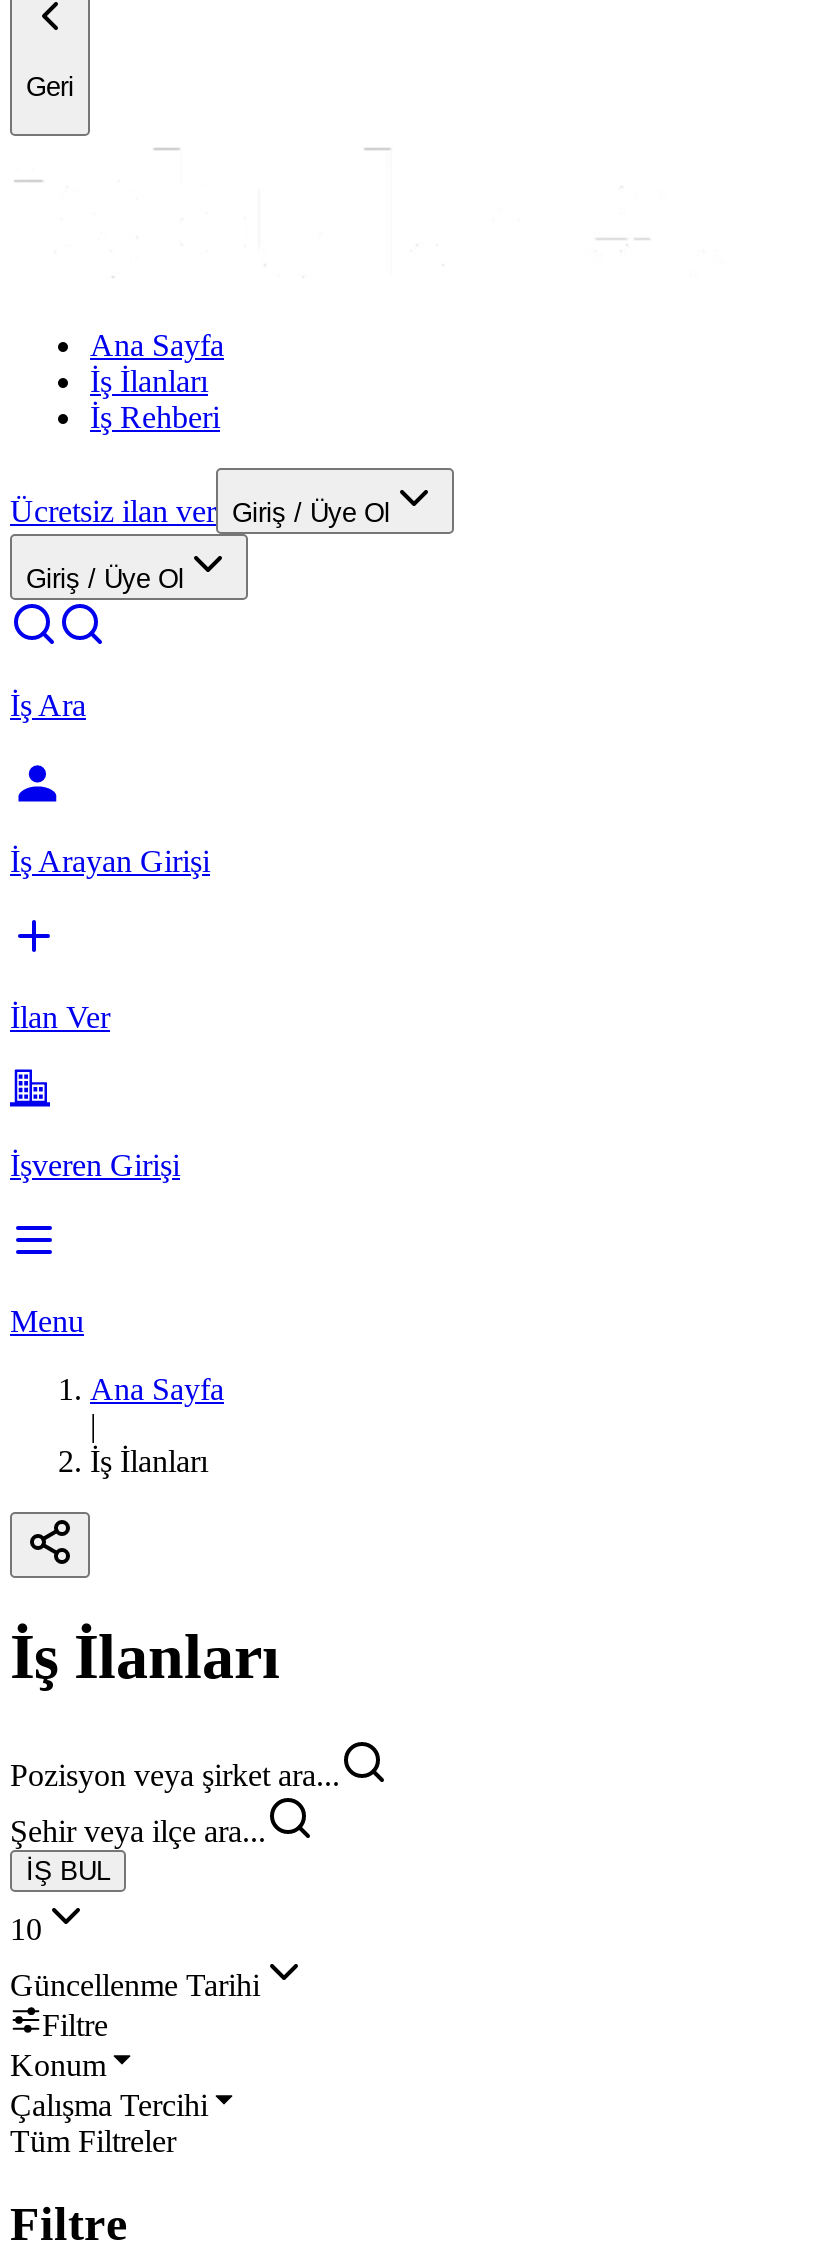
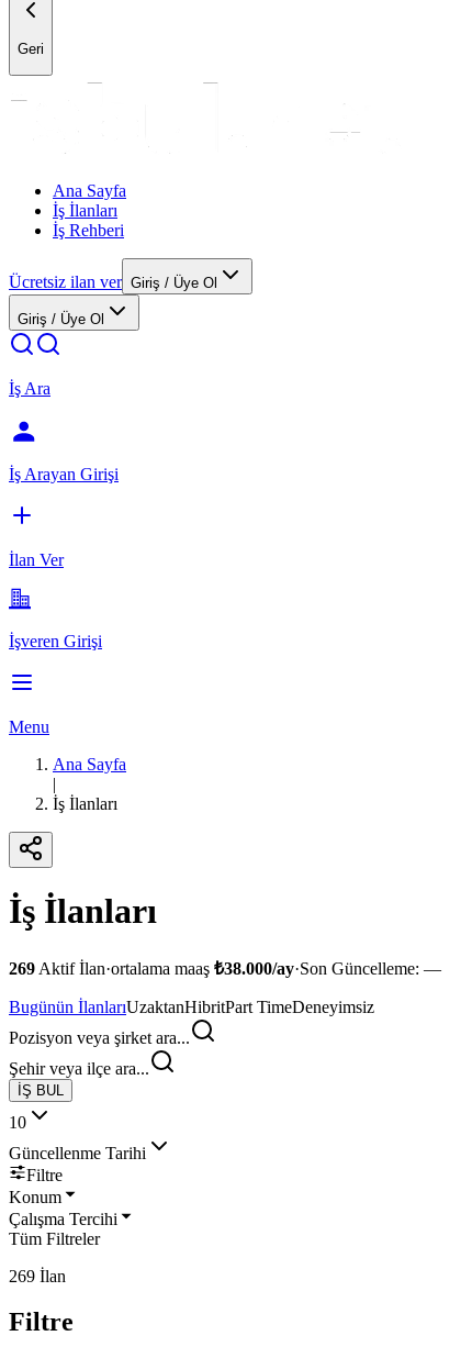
none -> [9,959,441,1016] 269 Aktif İlan · ortalama maaş ₺38.000/ay·Son Güncelleme: — | Bugünün İlanları UzaktanHibritPart TimeDeneyimsiz
none -> [9,1266,66,1285] 269 İlan

